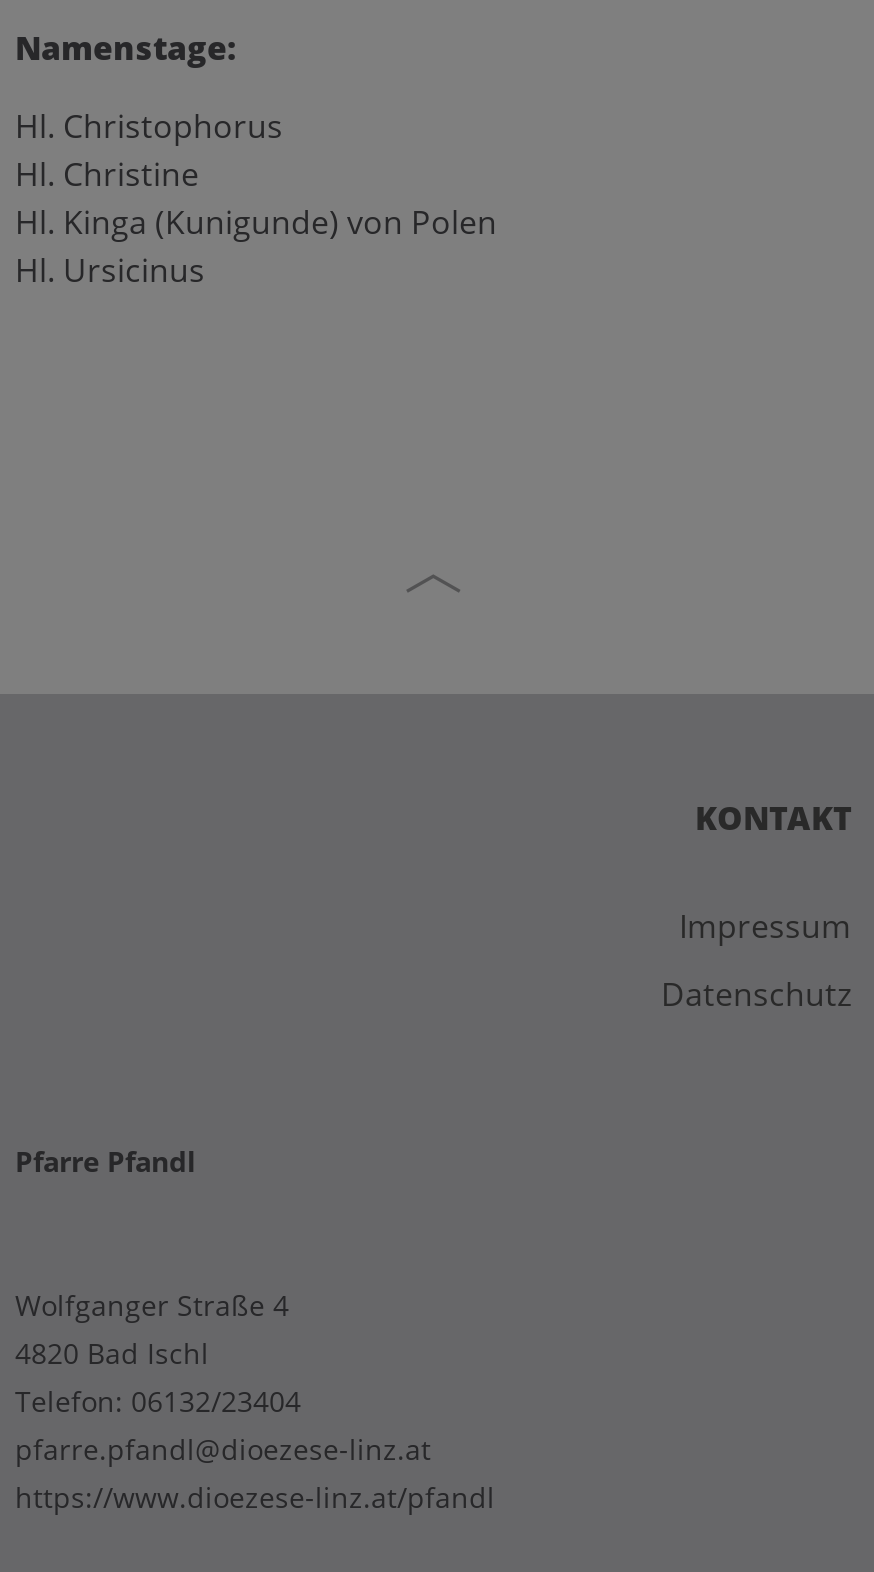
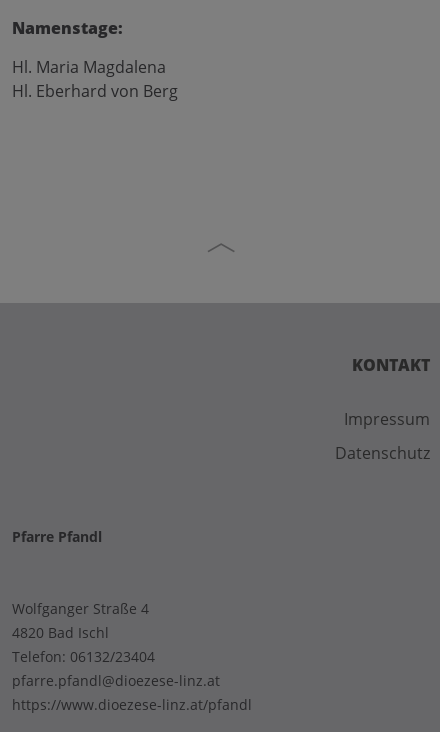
[15,104,497,292] Hl. Christophorus | Hl. Christine | Hl. Kinga (Kunigunde) von Polen | Hl. Ursicinus -> [12,56,178,102] Hl. Maria Magdalena | Hl. Eberhard von Berg

